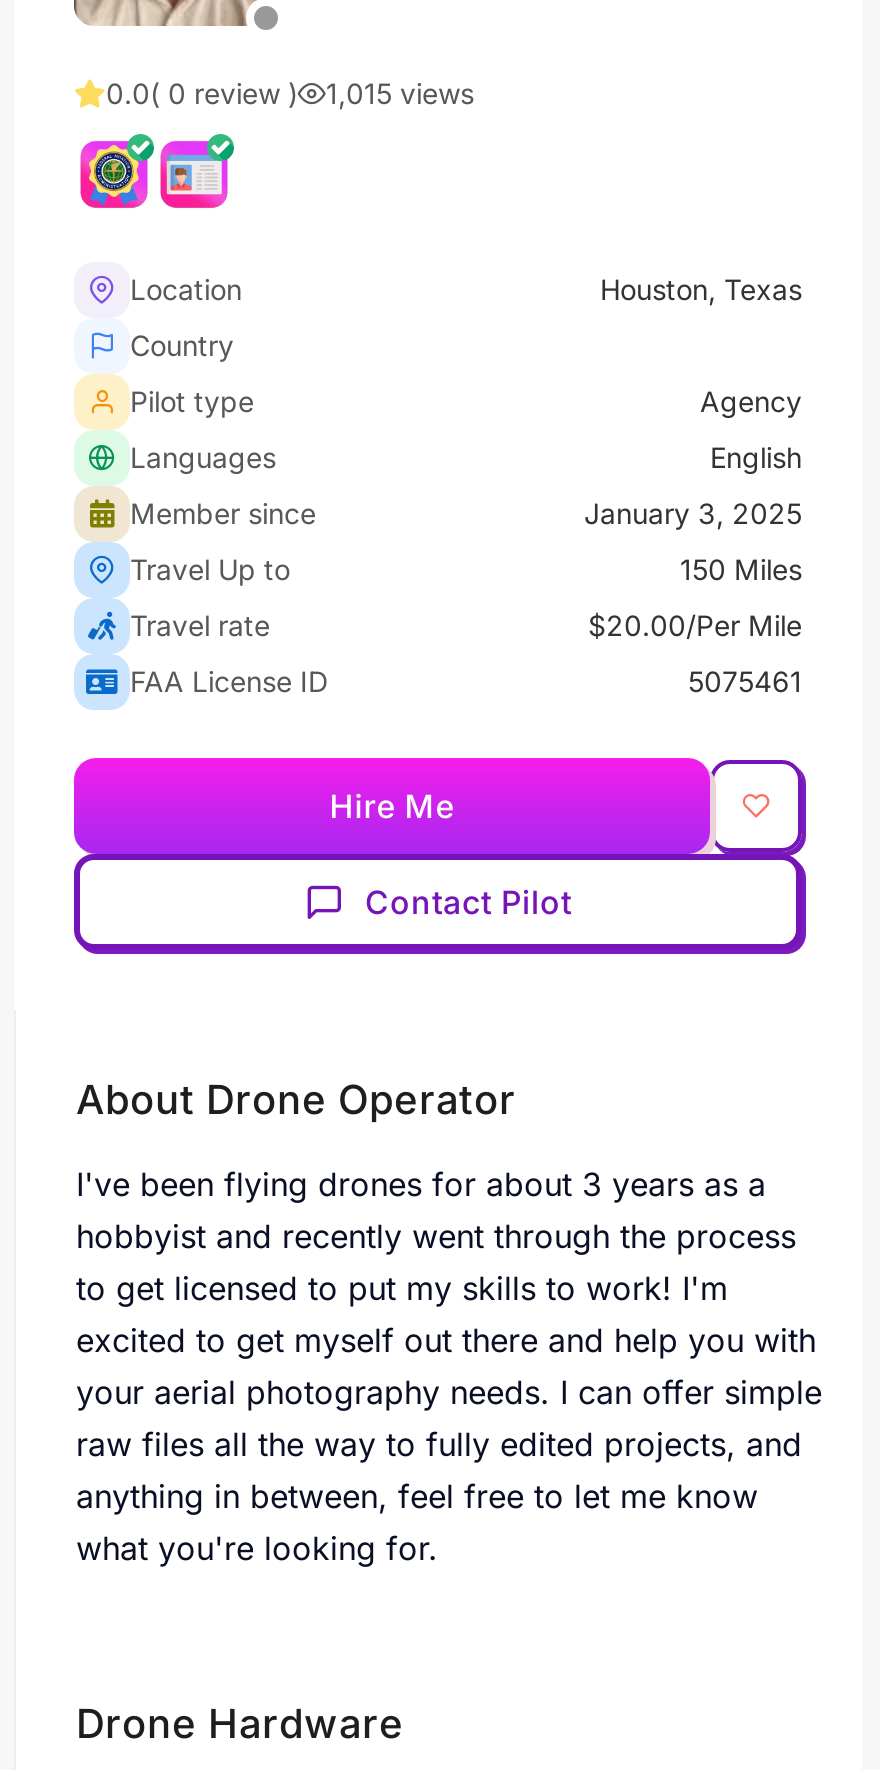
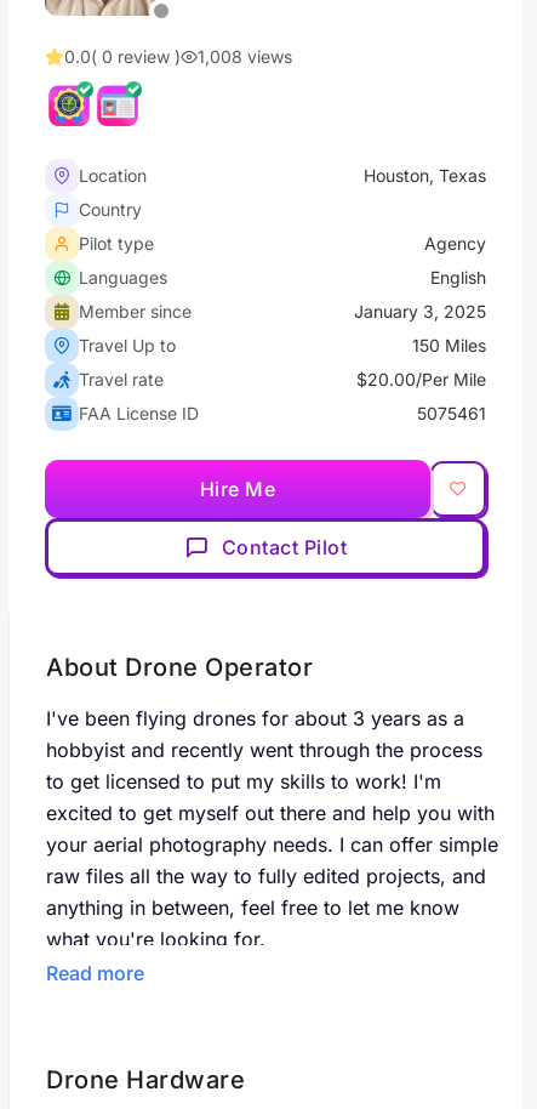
[106,76,474,110] 0.0( 0 review ) 1,015 views -> [64,46,292,67] 0.0( 0 review ) 1,008 views
none -> [46,961,144,985] Read more

